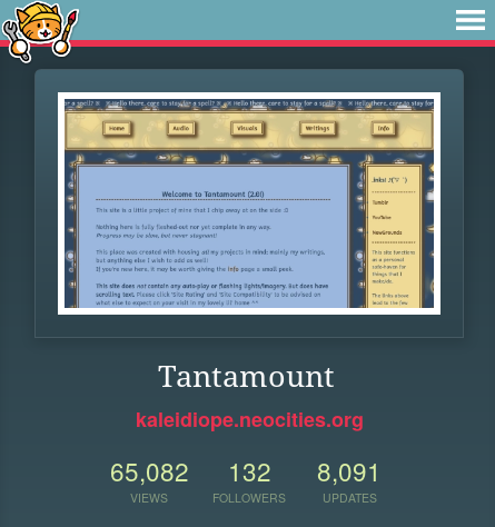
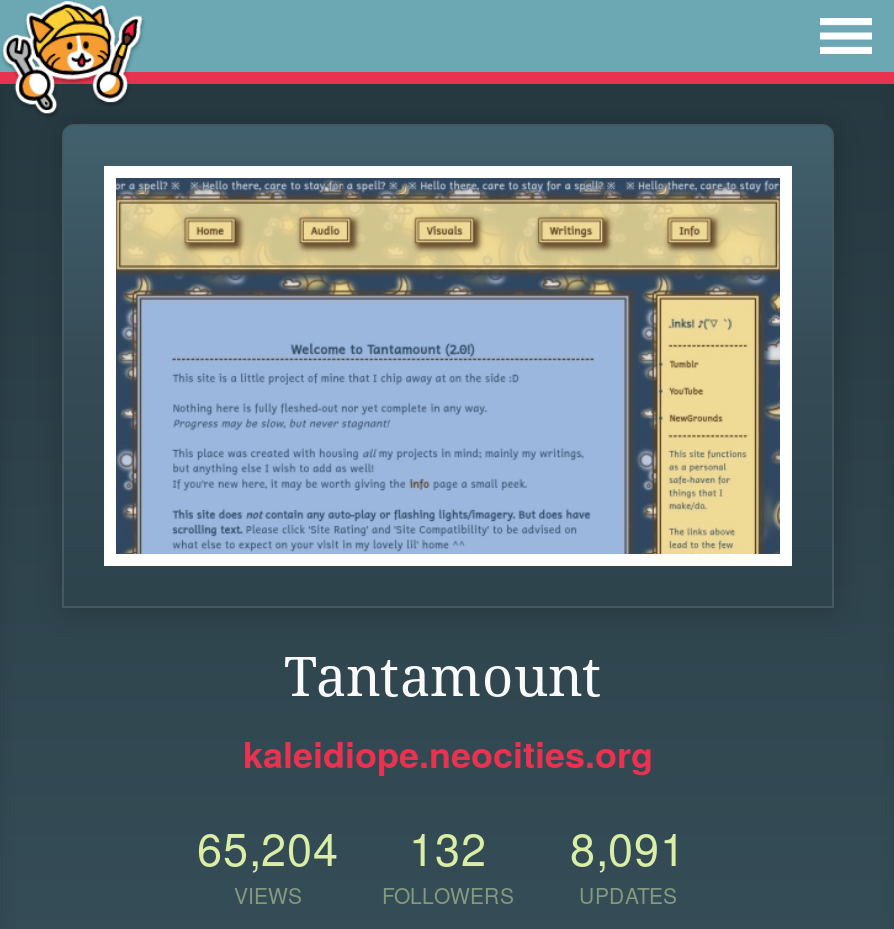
[110,452,382,488] 65,082 132 8,091 -> [197,813,686,877] 65,204 132 8,091

